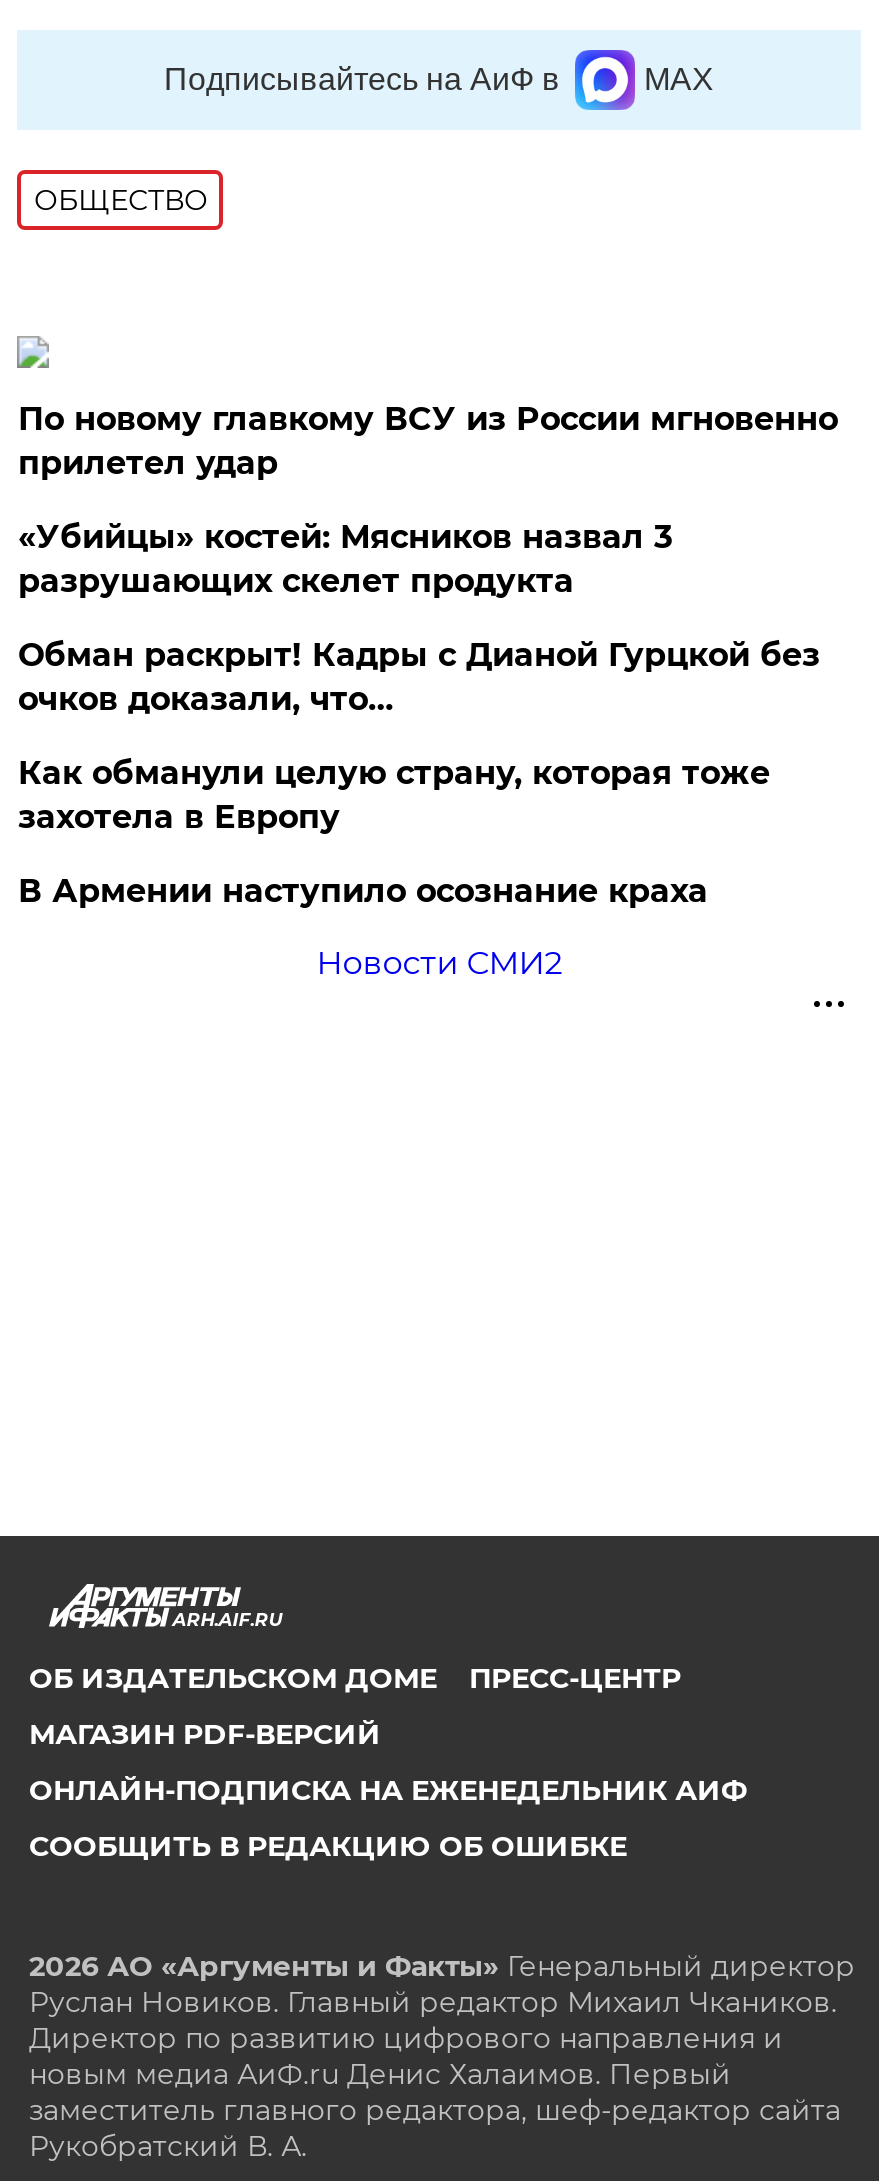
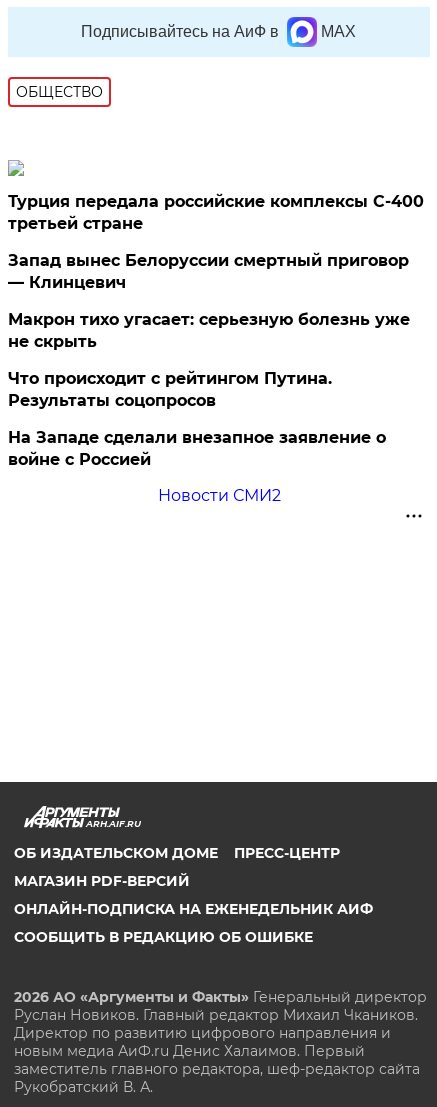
[18,400,838,482] По новому главкому ВСУ из России мгновенно | прилетел удар -> [8,192,424,233] Турция передала российские комплексы С-400 | третьей стране
[18,518,672,600] «Убийцы» костей: Мясников назвал 3 | разрушающих скелет продукта -> [8,251,409,292] Запад вынес Белоруссии смертный приговор | — Клинцевич
[18,636,820,718] Обман раскрыт! Кадры с Дианой Гурцкой без | очков доказали, что… -> [8,310,410,351] Макрон тихо угасает: серьезную болезнь уже | не скрыть
[18,754,770,836] Как обманули целую страну, которая тоже | захотела в Европу -> [8,369,332,410] Что происходит с рейтингом Путина. | Результаты соцопросов
[18,872,708,910] В Армении наступило осознание краха -> [8,428,386,469] На Западе сделали внезапное заявление о | войне с Россией

